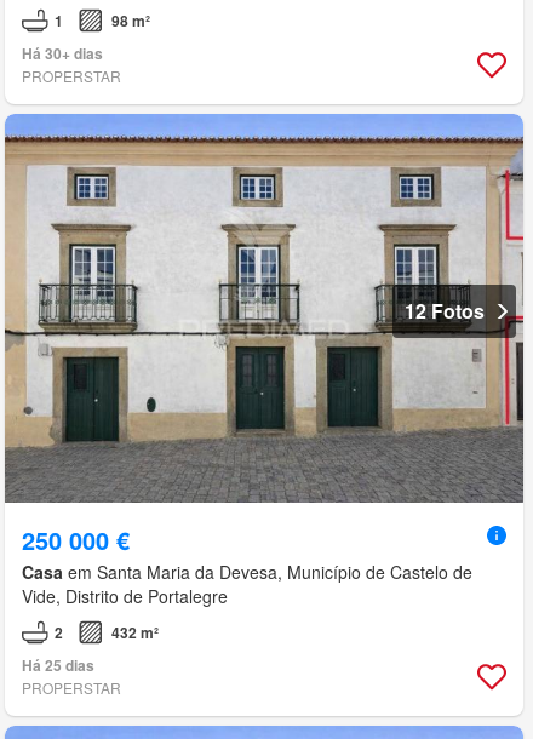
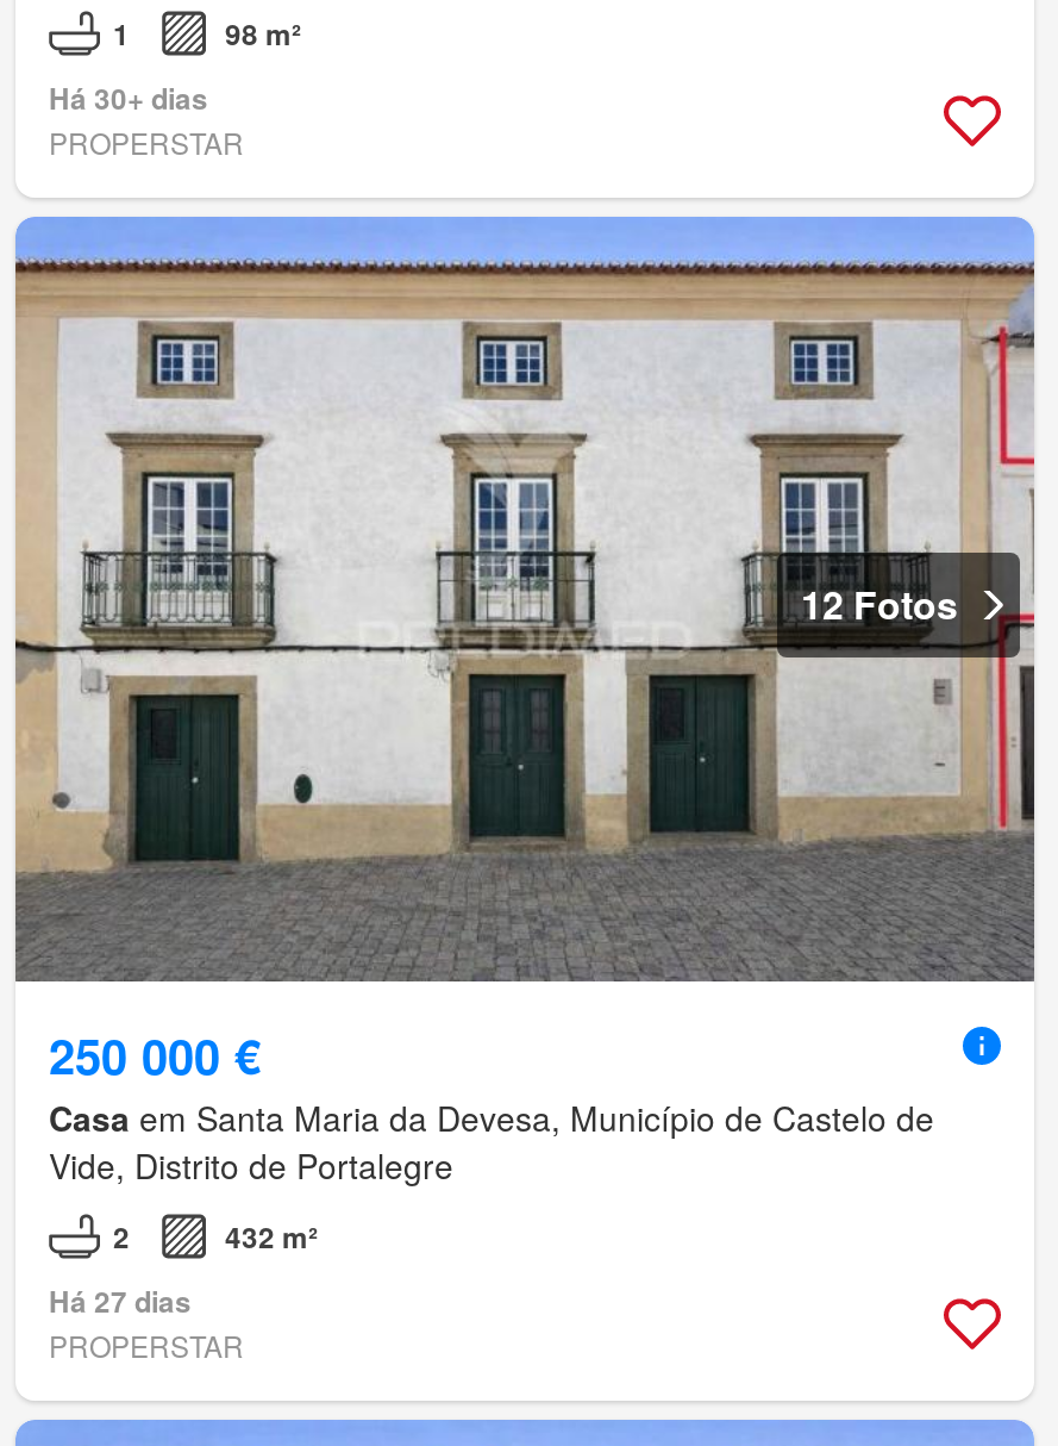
[22,654,94,676] Há 25 dias -> [49,1279,192,1321] Há 27 dias

